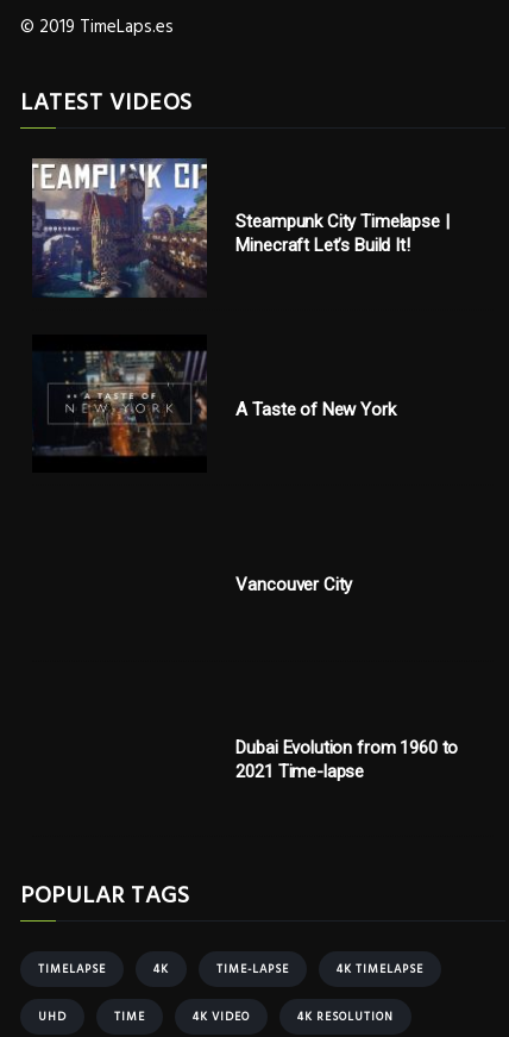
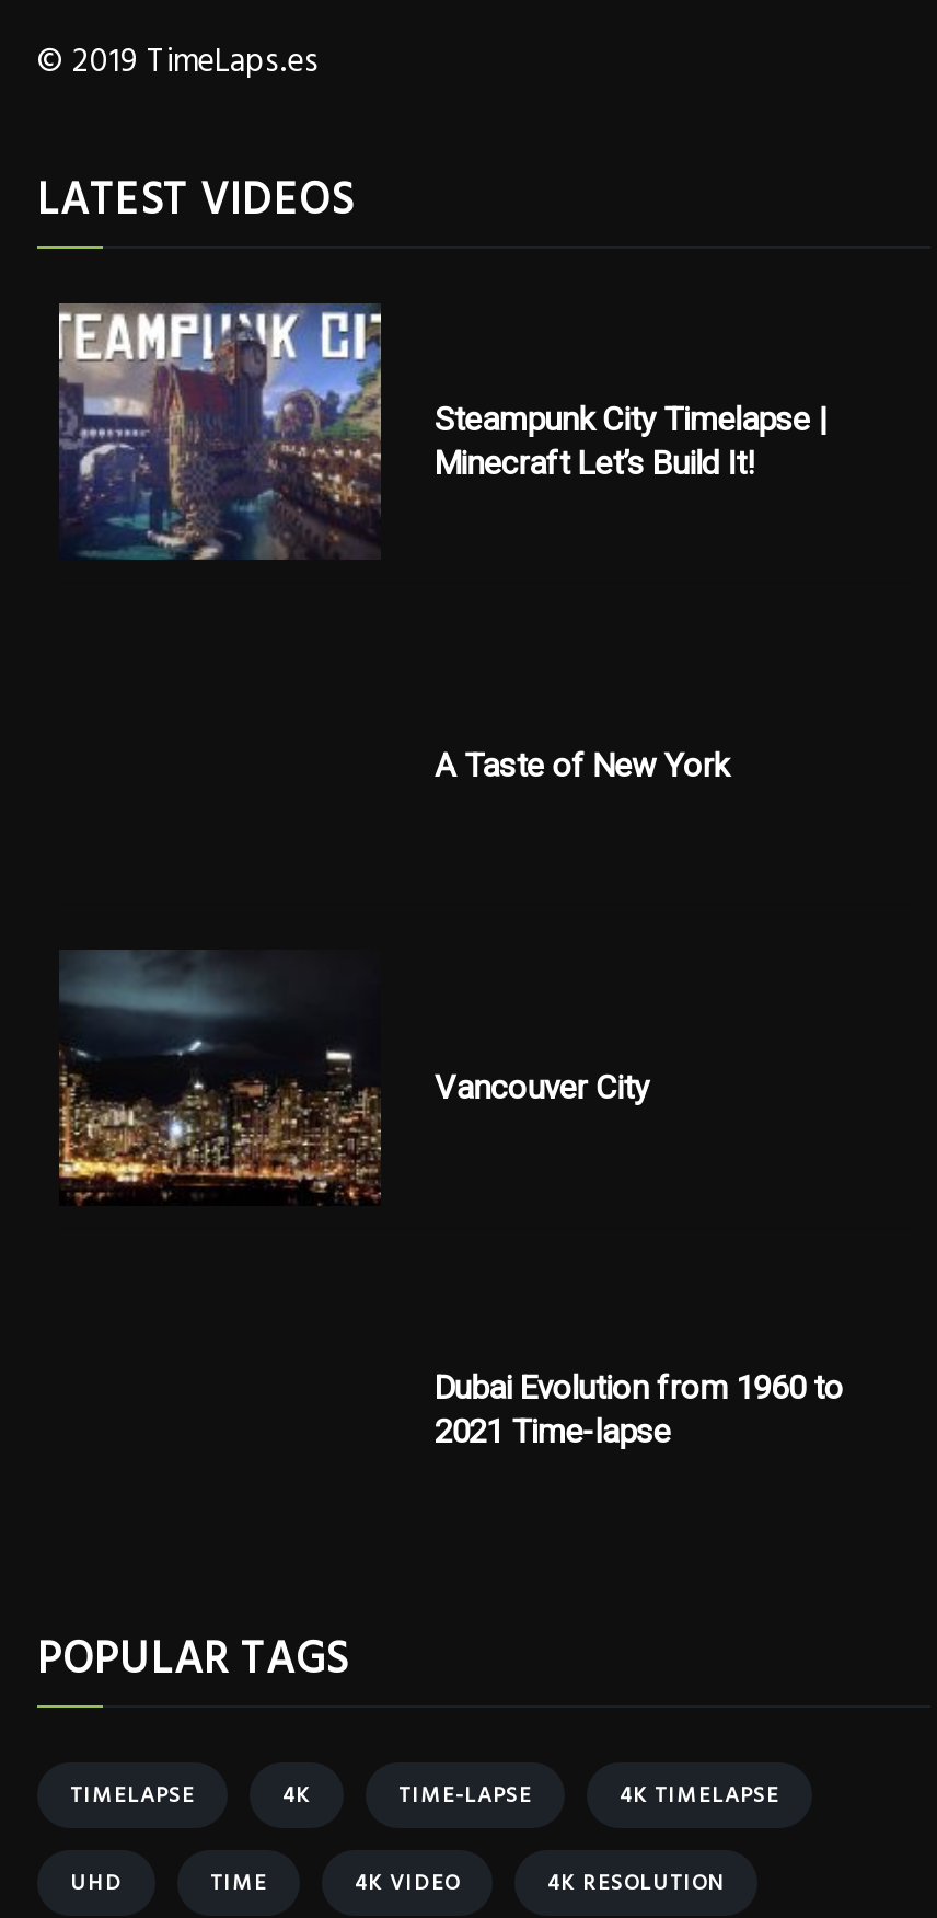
[39,350,208,457] [image] -> none
none -> [57,950,383,1206] [image]

